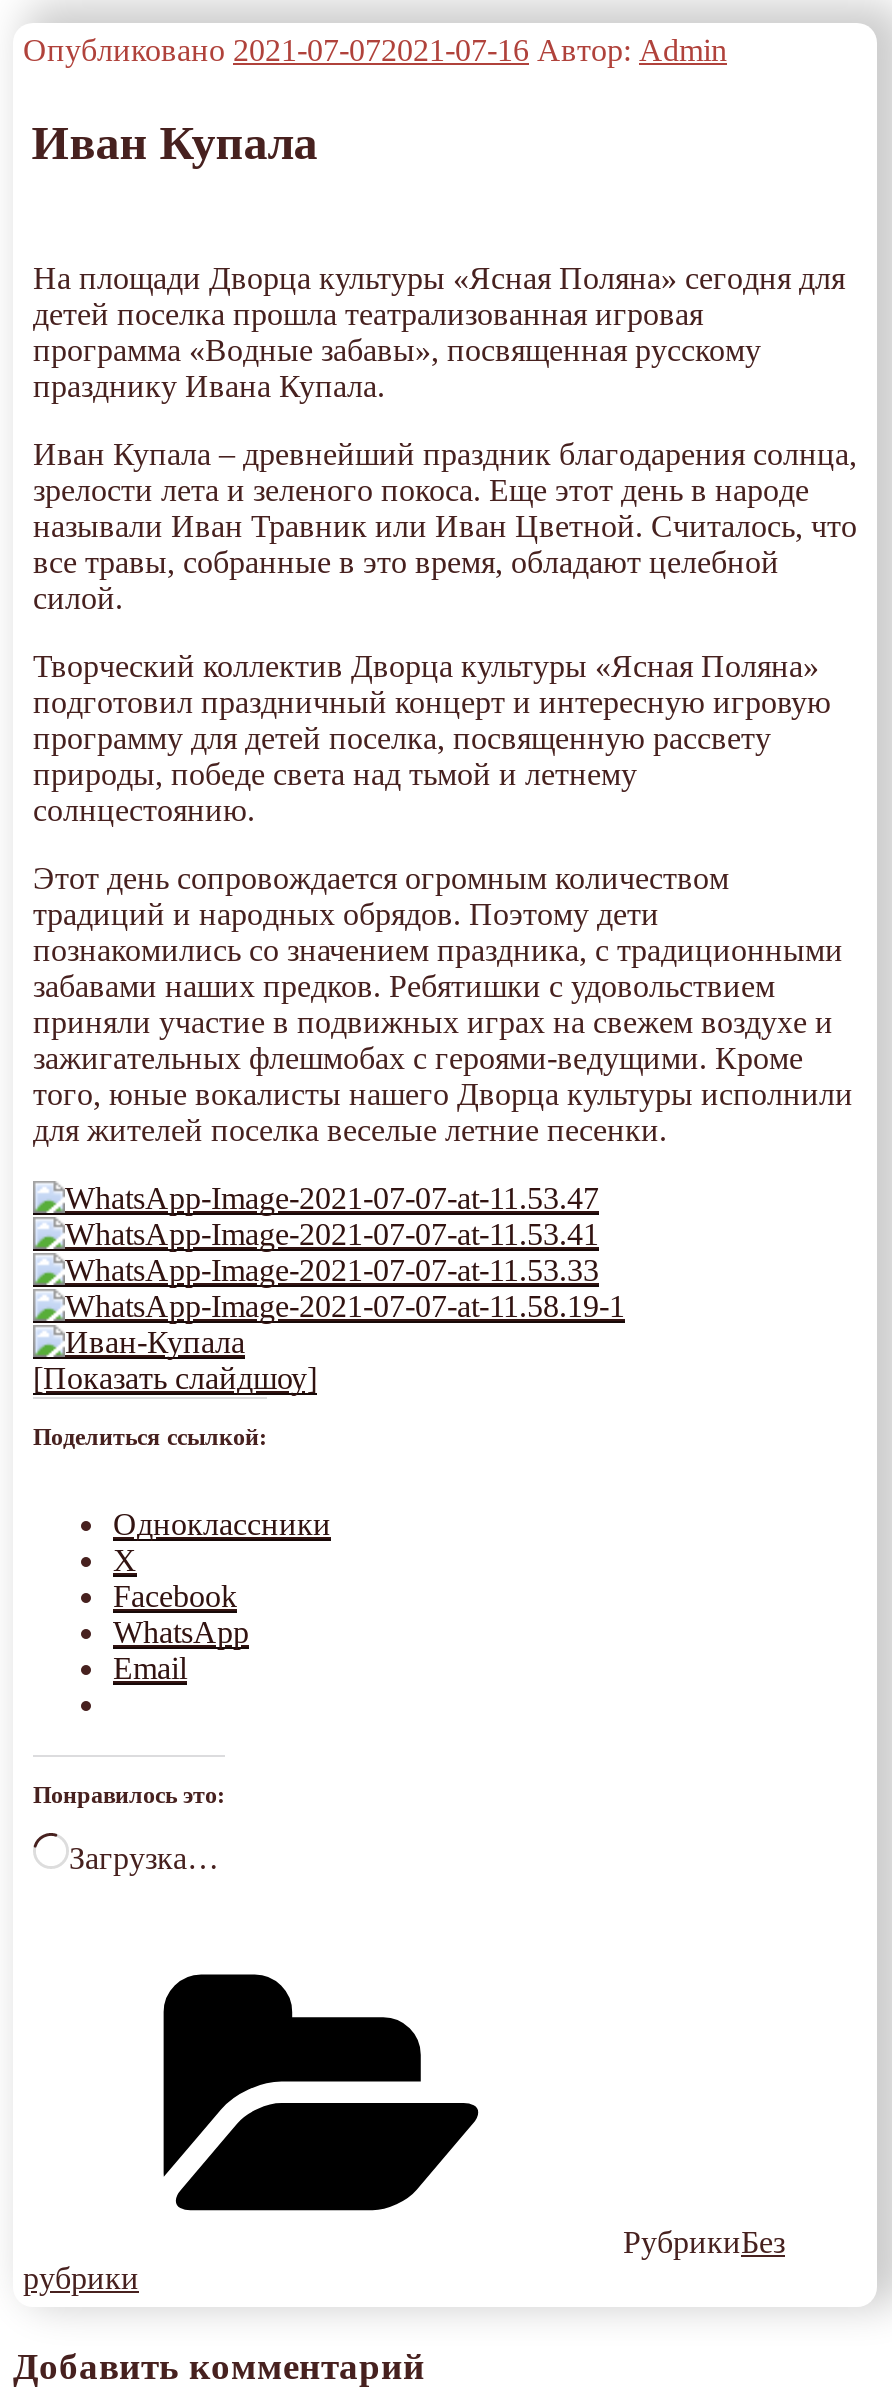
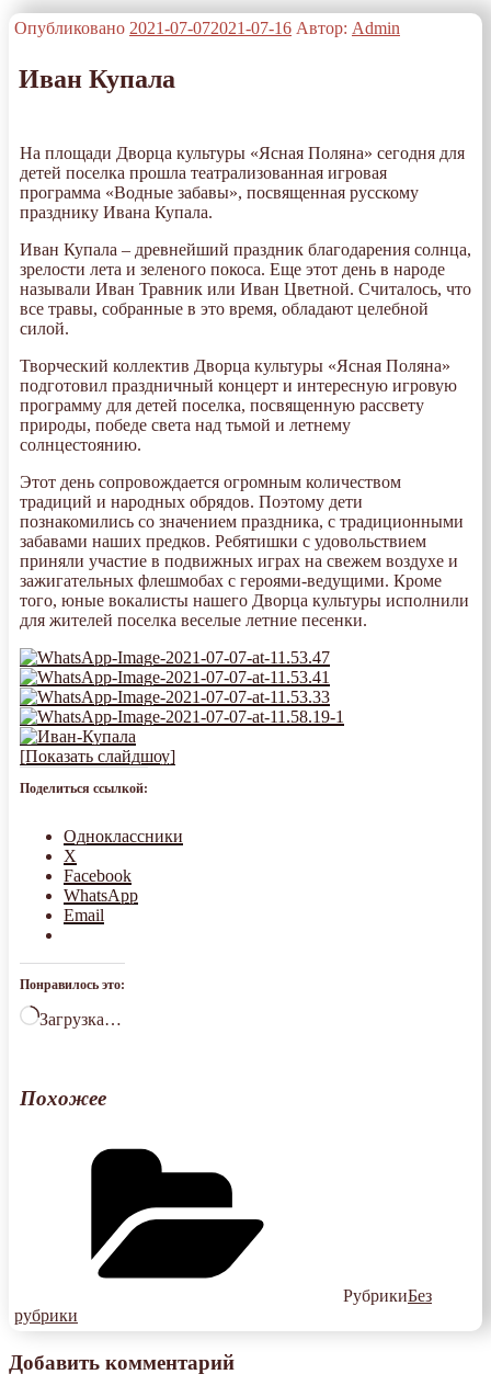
none -> [20,1087,106,1110] Похожее

